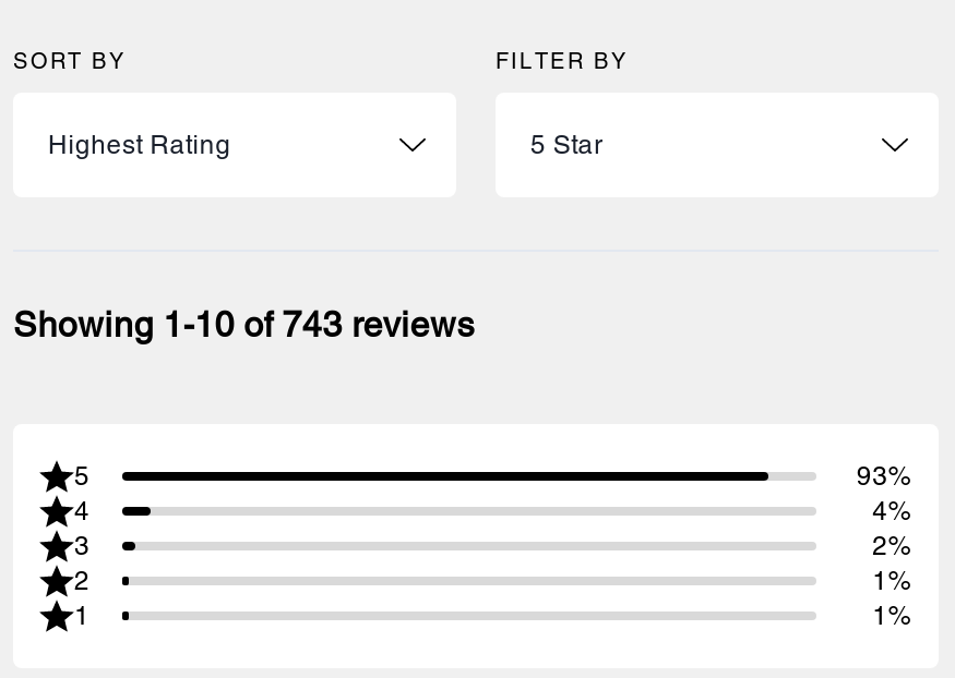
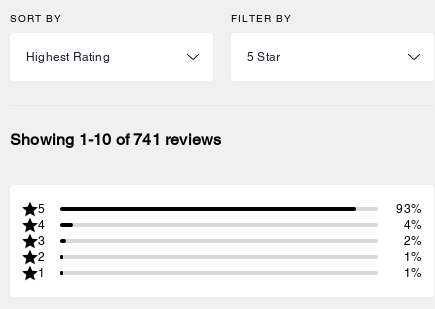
[13,304,475,346] Showing 1-10 of 743 reviews -> [10,130,221,149] Showing 1-10 of 741 reviews

